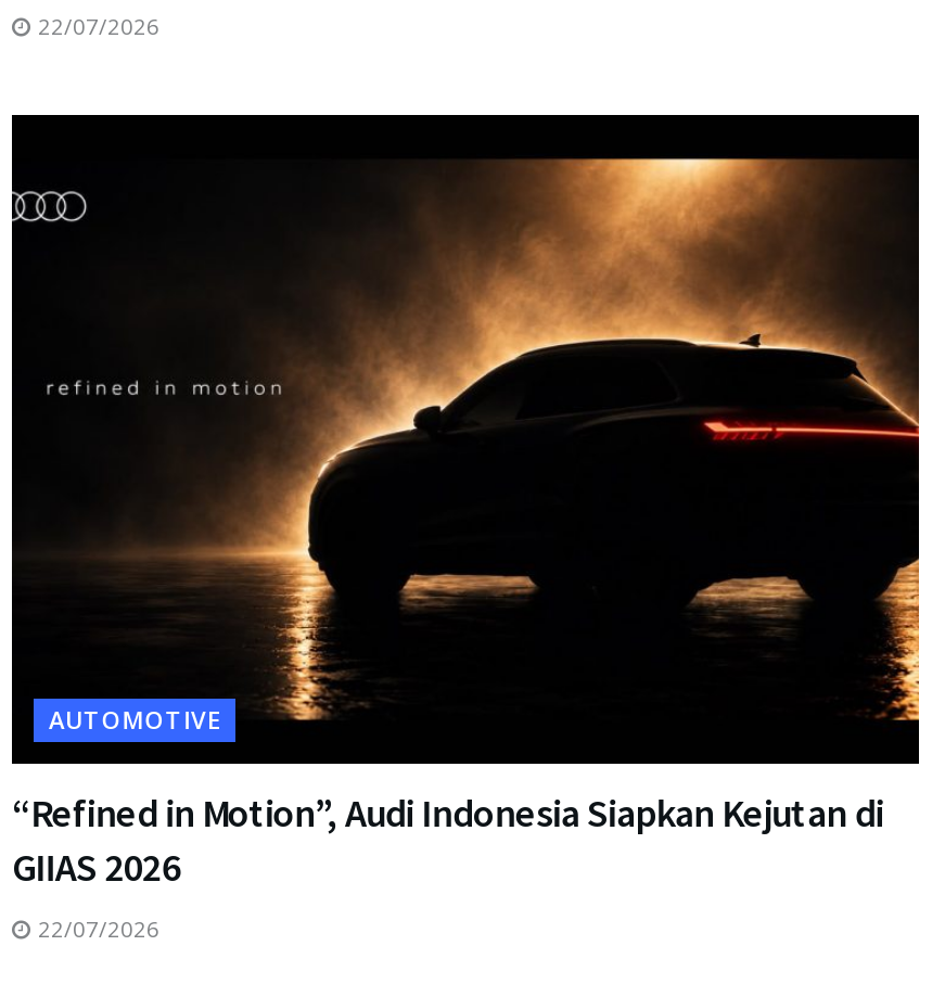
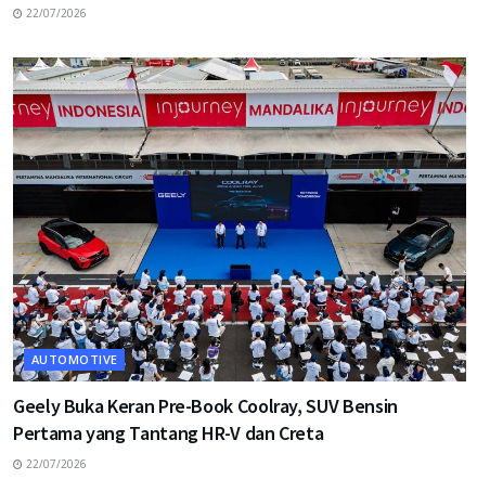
[10,112,921,891] [image] | “Refined in Motion”, Audi Indonesia Siapkan Kejutan di | GIIAS 2026 -> [12,56,467,446] [image] | Geely Buka Keran Pre-Book Coolray, SUV Bensin | Pertama yang Tantang HR-V dan Creta

